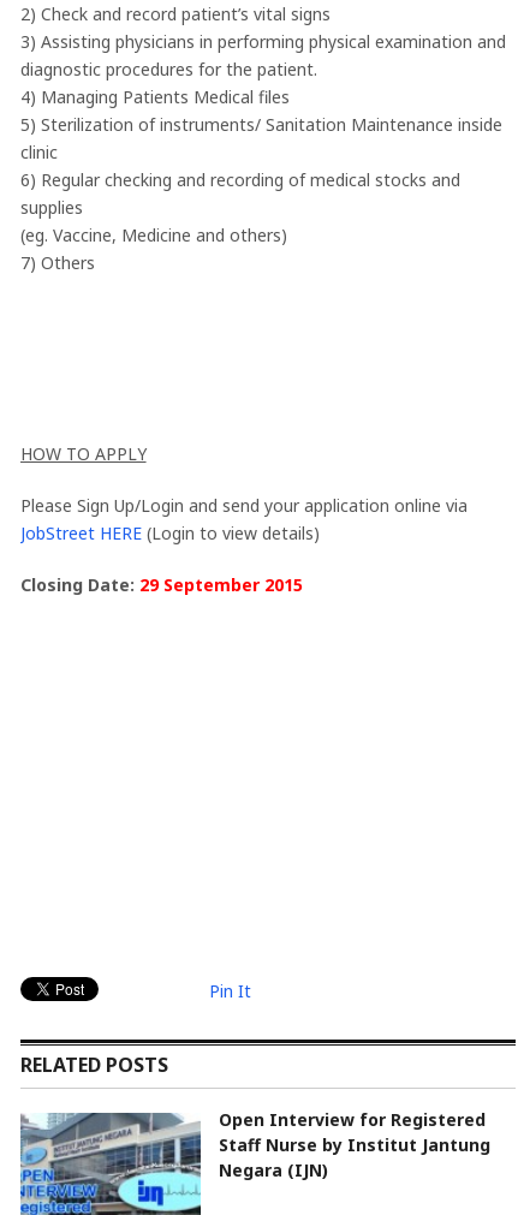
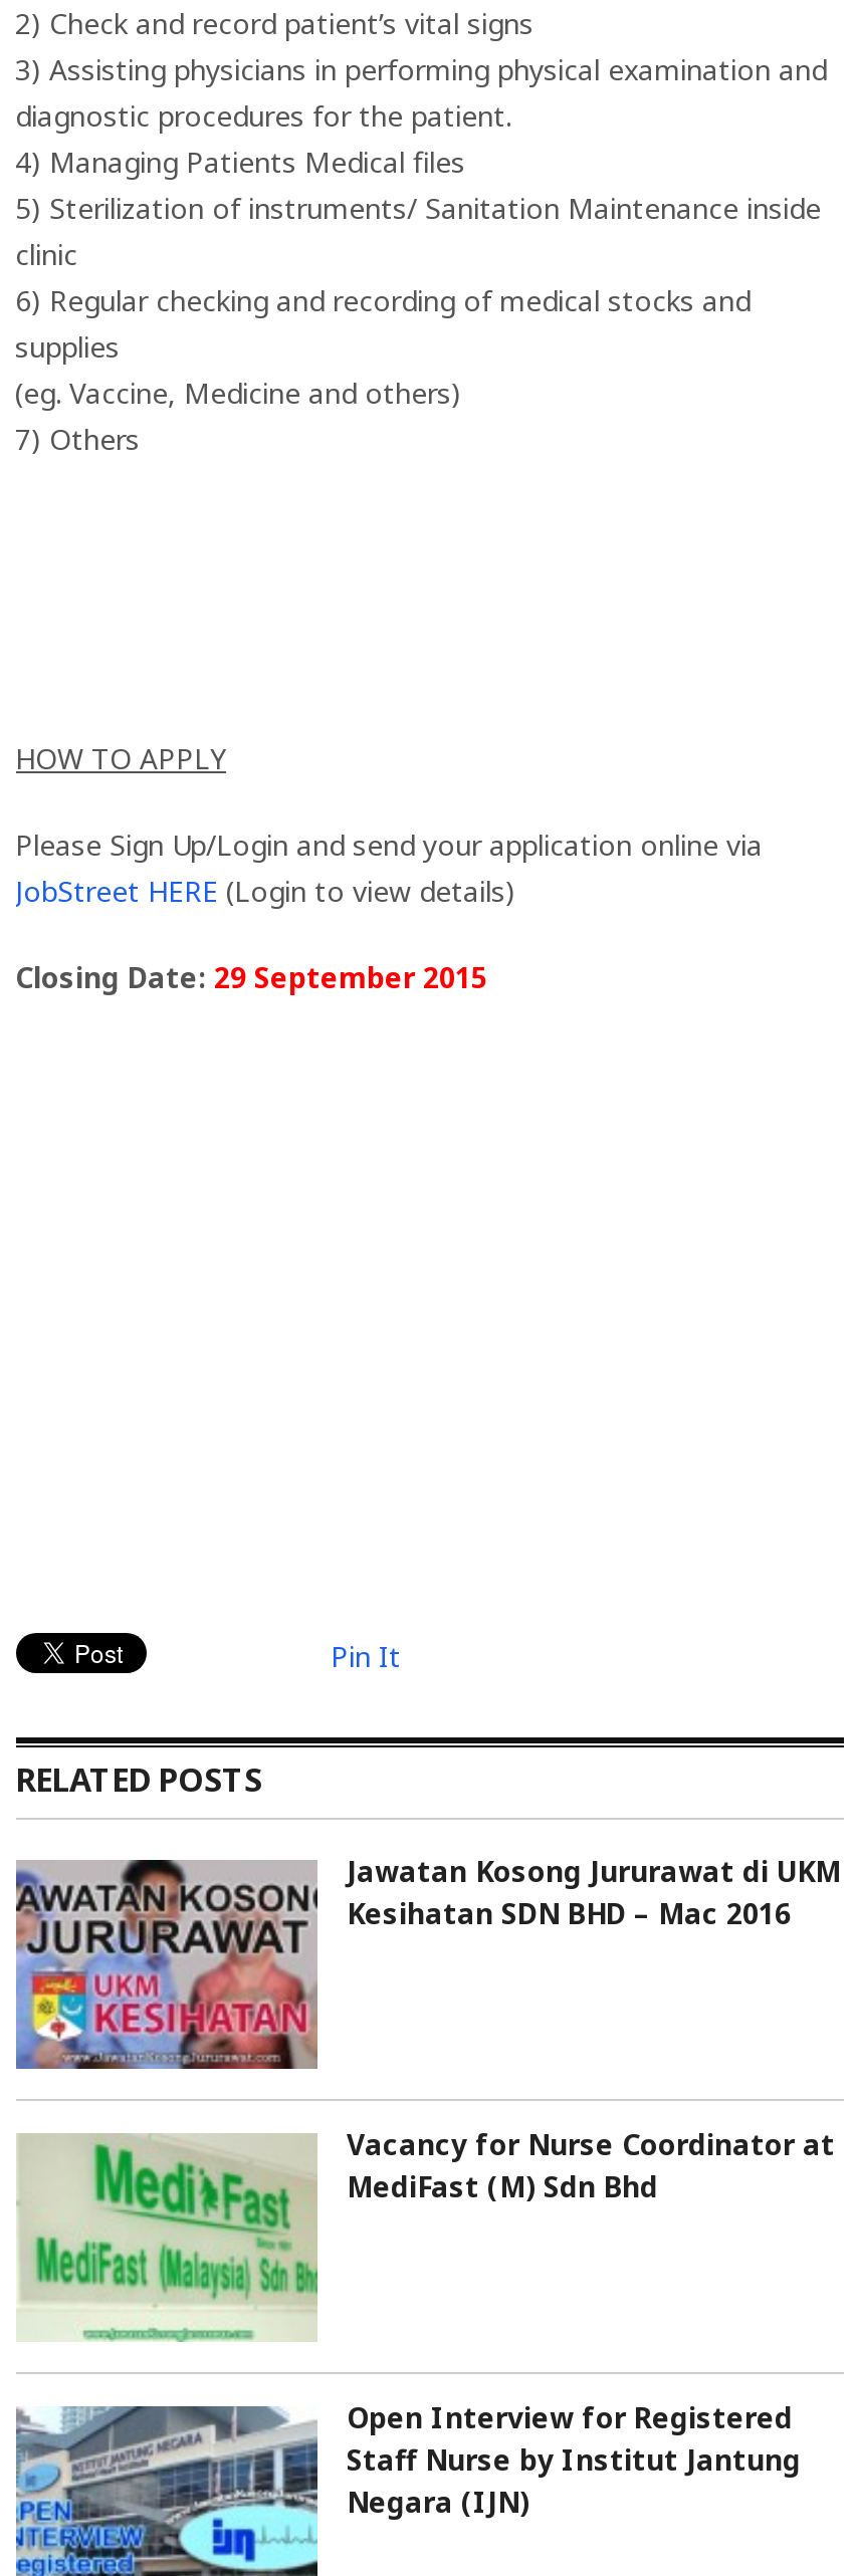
none -> [14,1853,841,2071] [image] | Jawatan Kosong Jururawat di UKM | Kesihatan SDN BHD – Mac 2016
none -> [16,2125,835,2342] [image] | Vacancy for Nurse Coordinator at | MediFast (M) Sdn Bhd

